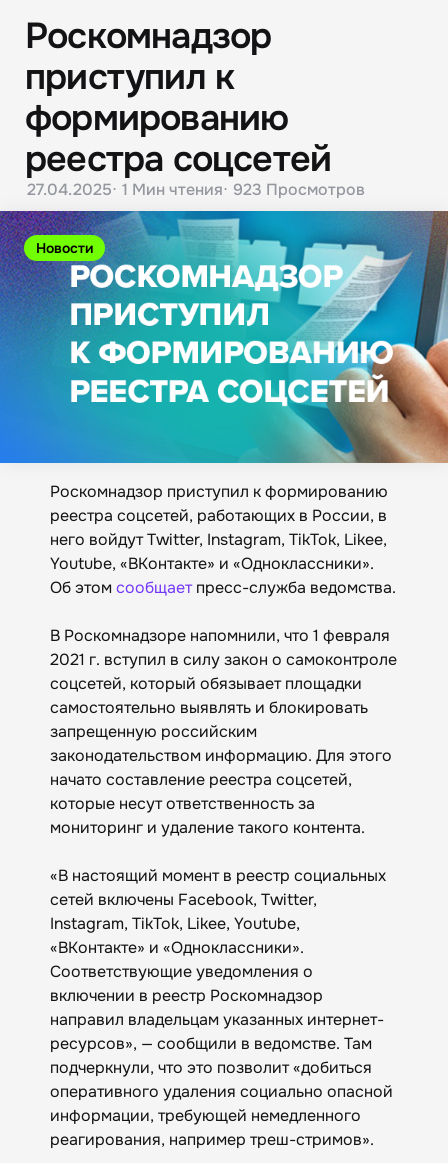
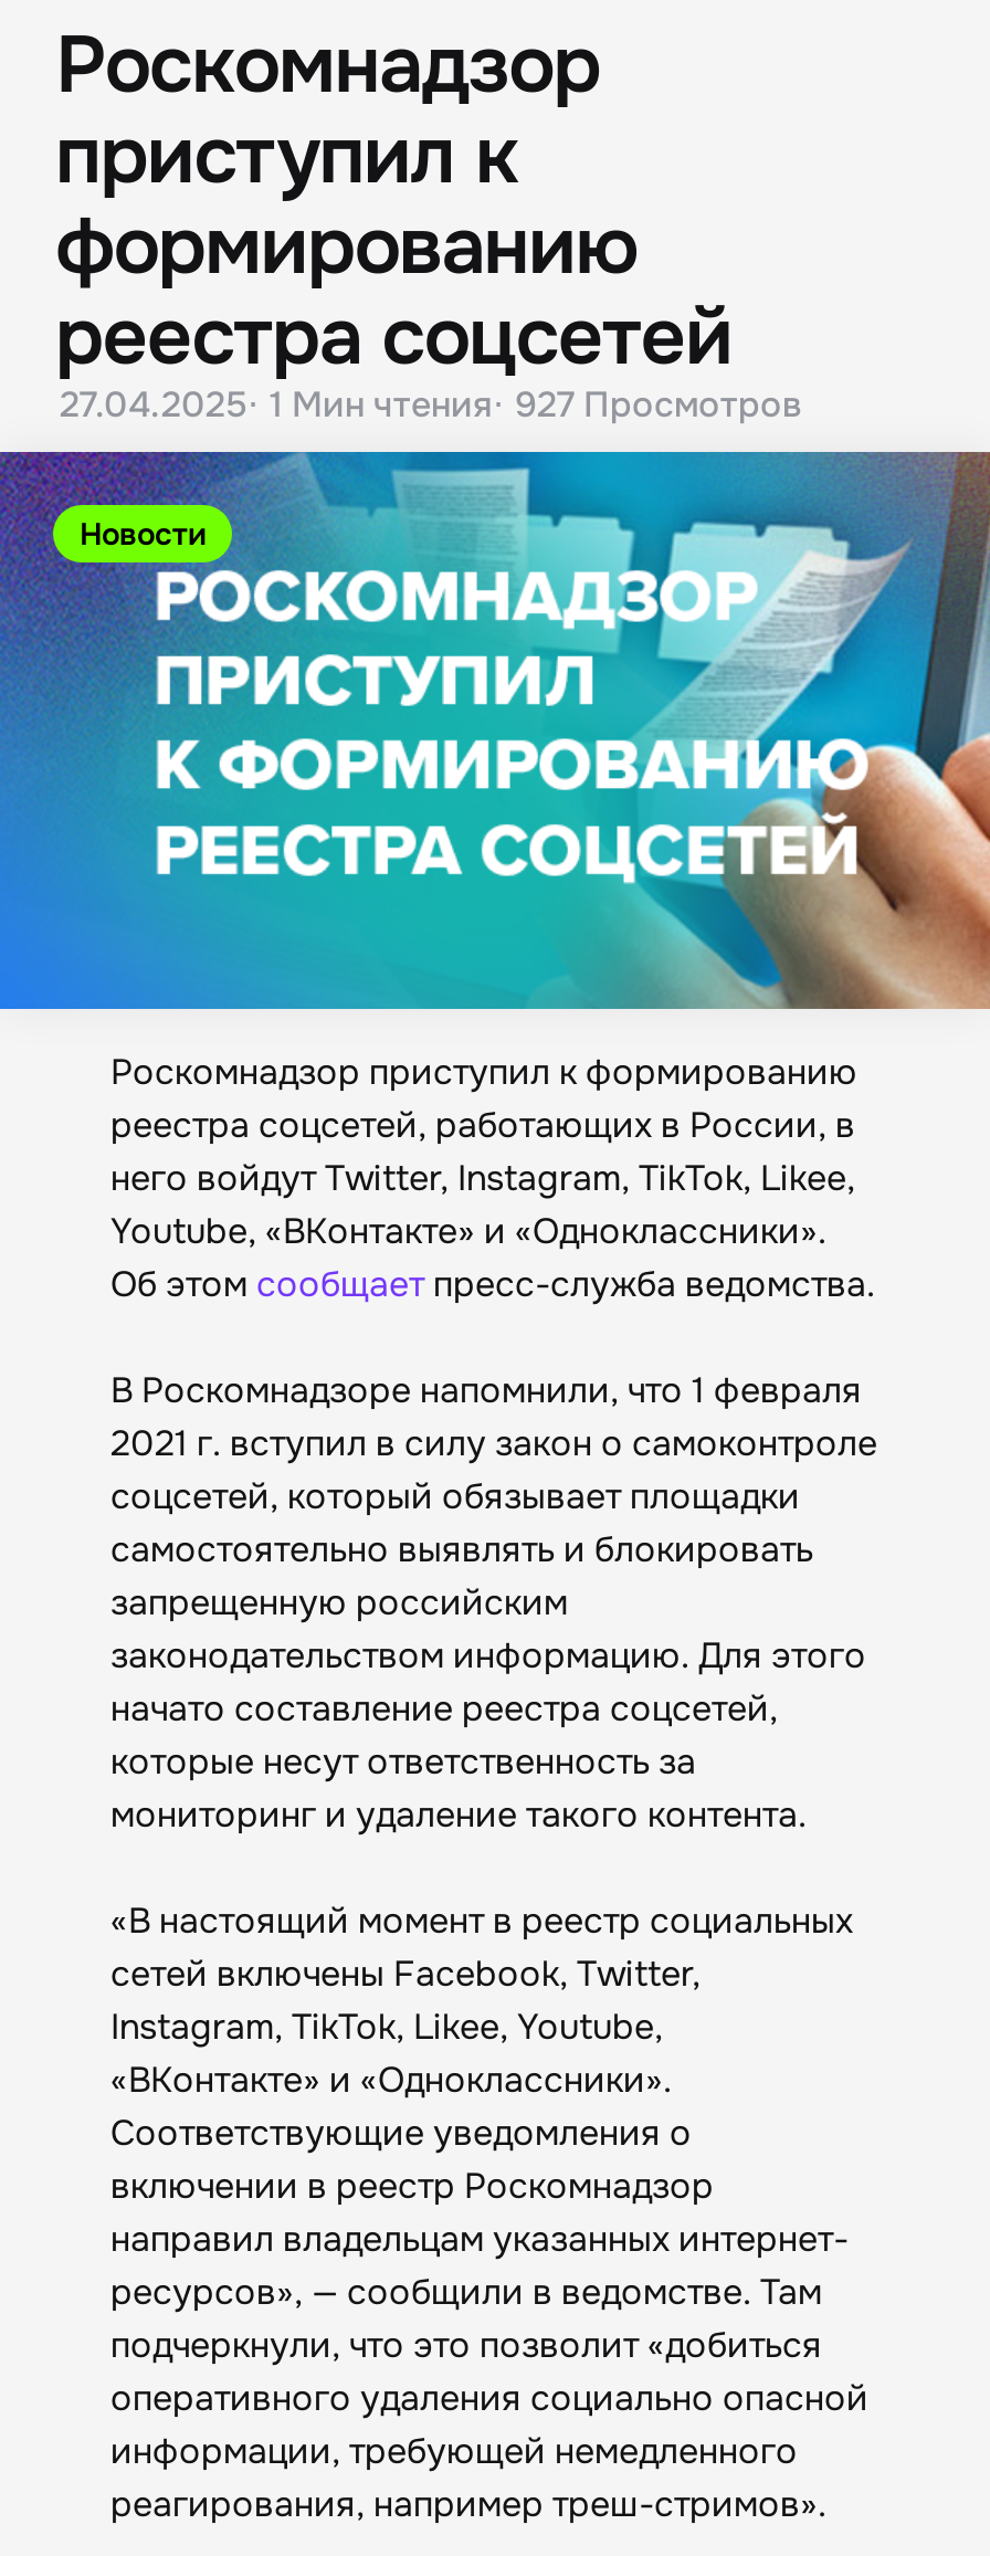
[27,179,365,200] 27.04.2025 1 Мин чтения 923 Просмотров -> [60,382,802,428] 27.04.2025 1 Мин чтения 927 Просмотров

